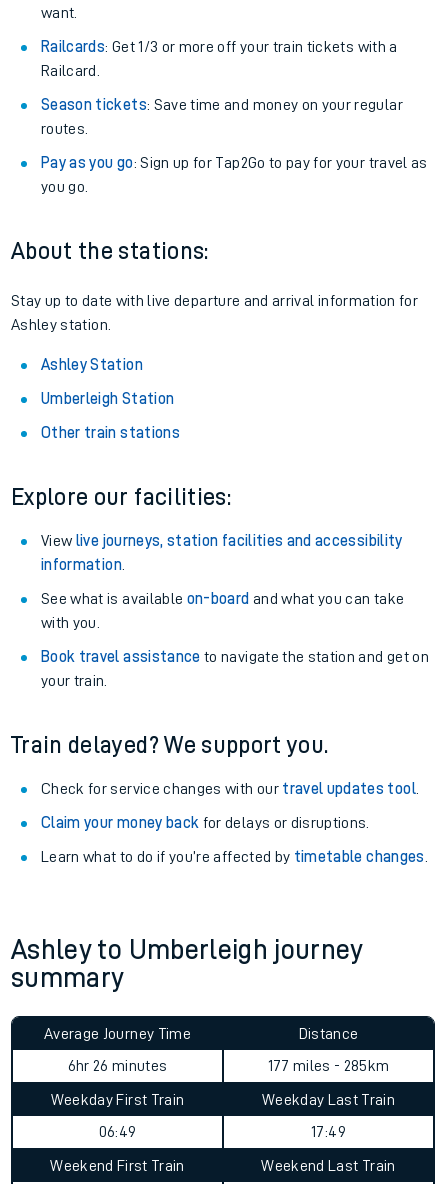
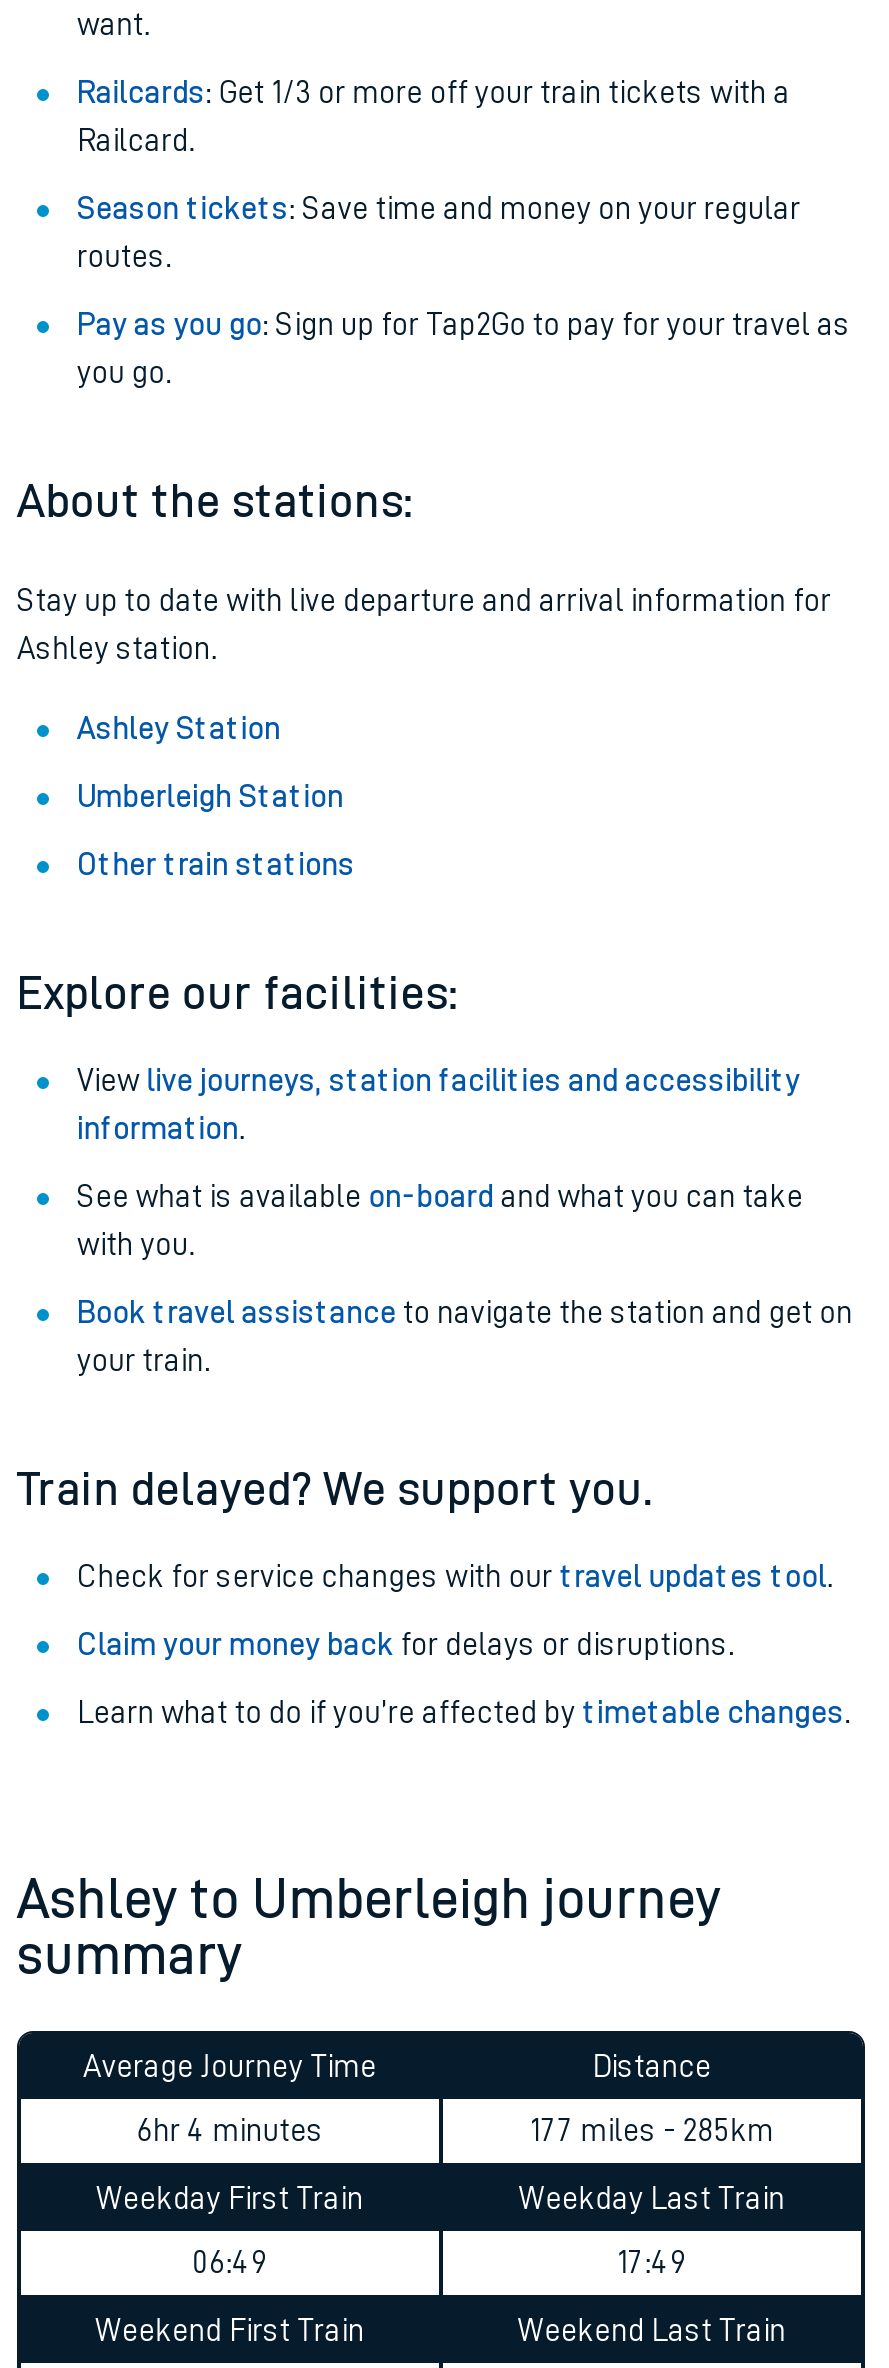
[67,1058,167,1074] 6hr 26 minutes -> [136,2115,324,2147] 6hr 4 minutes

